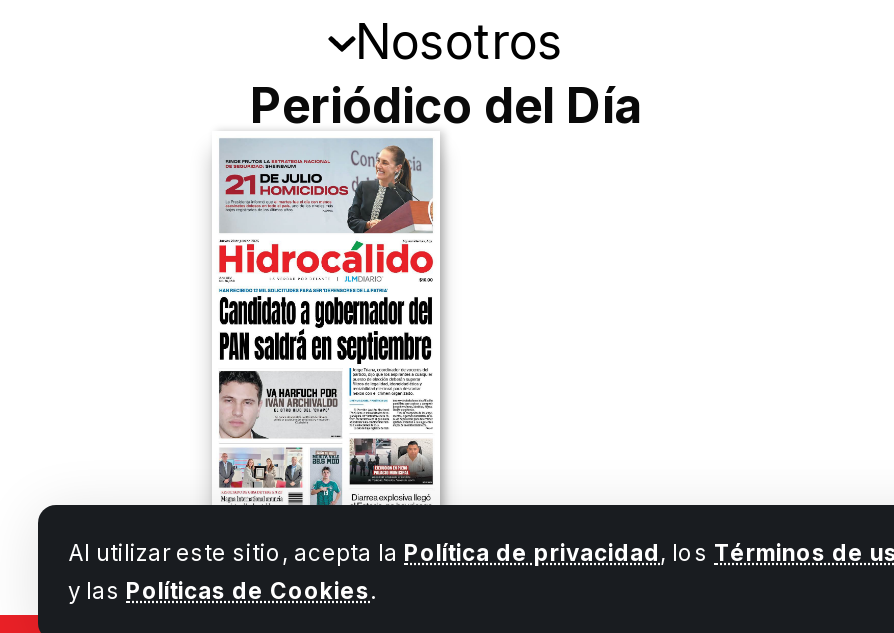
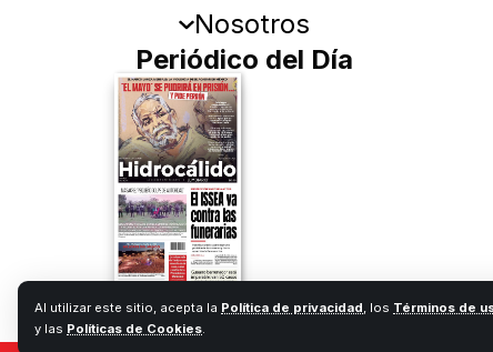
[218,139,436,507] [image] -> [118,78,239,282] [image]

